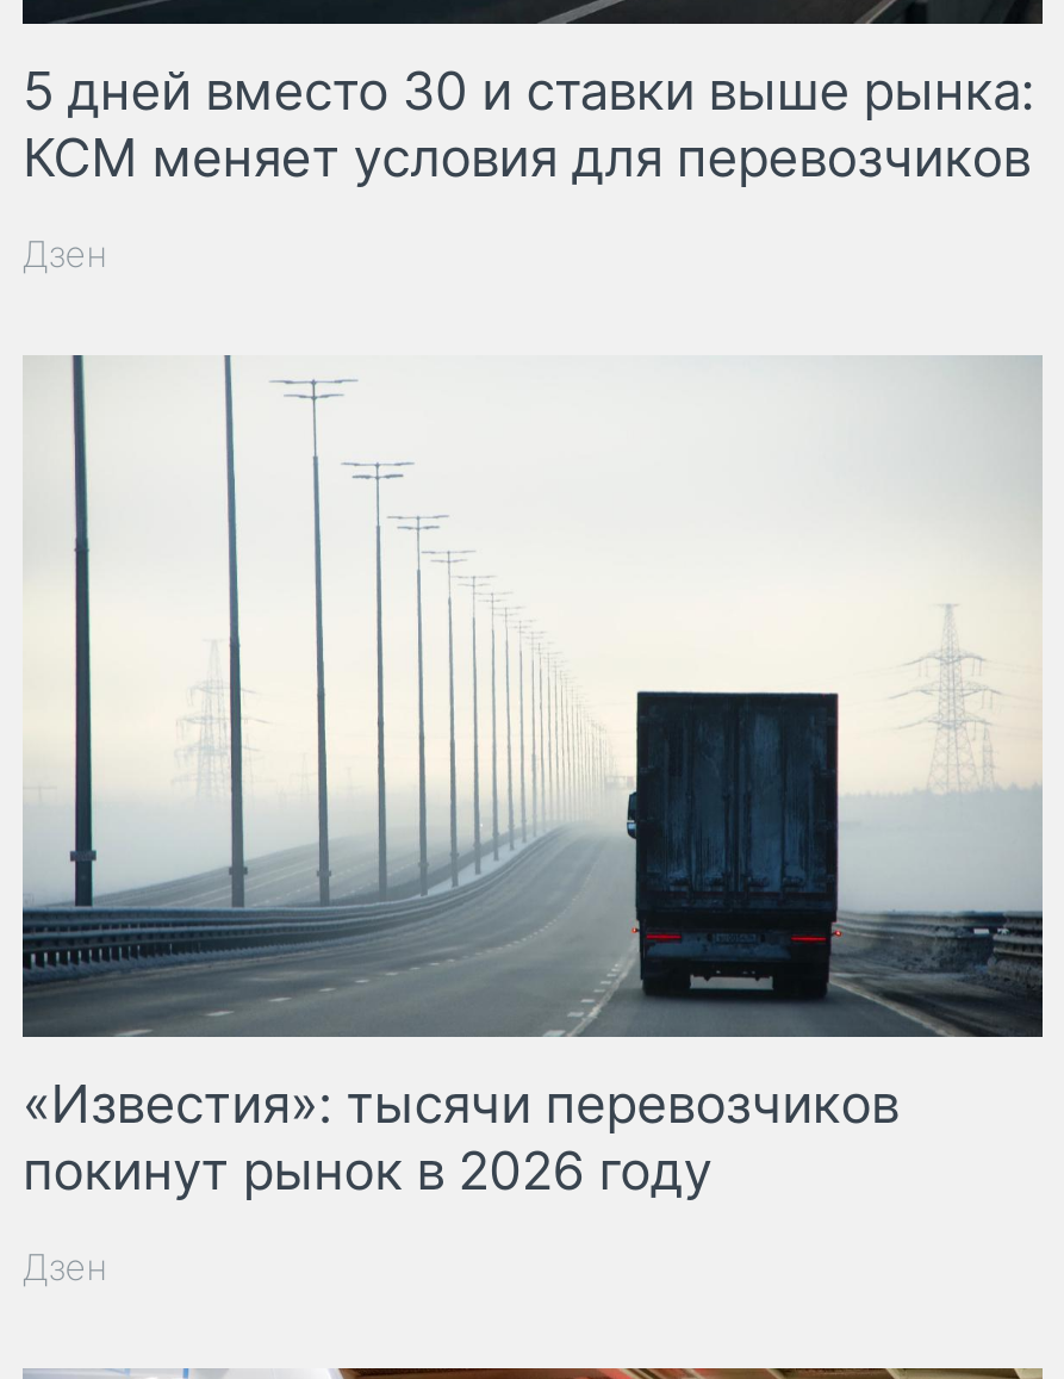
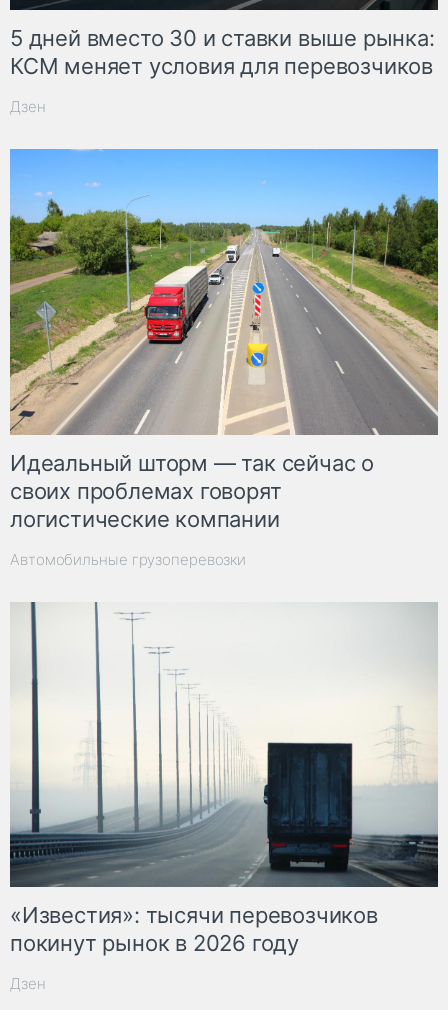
none -> [9,148,439,569] [image] | Идеальный шторм — так сейчас о | своих проблемах говорят | логистические компании | Автомобильные грузоперевозки

